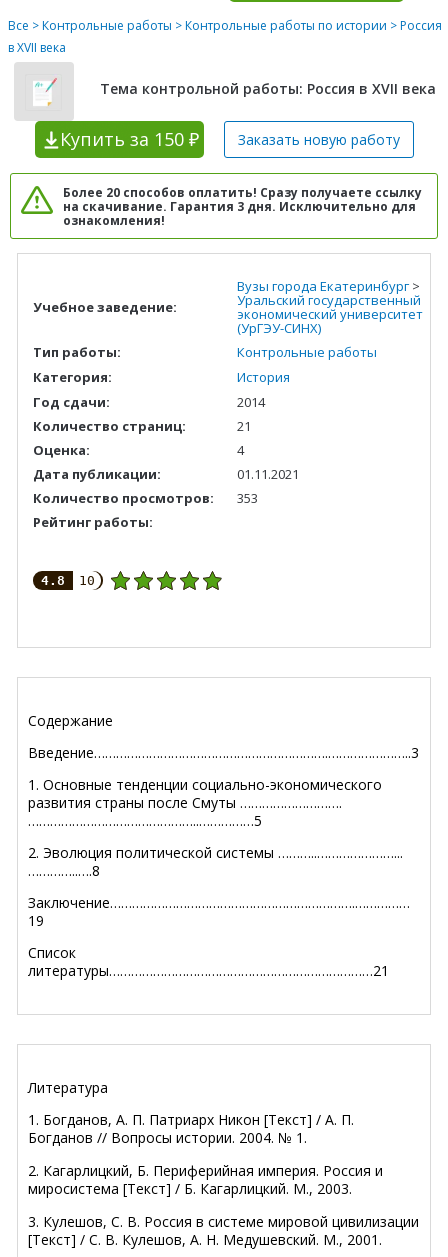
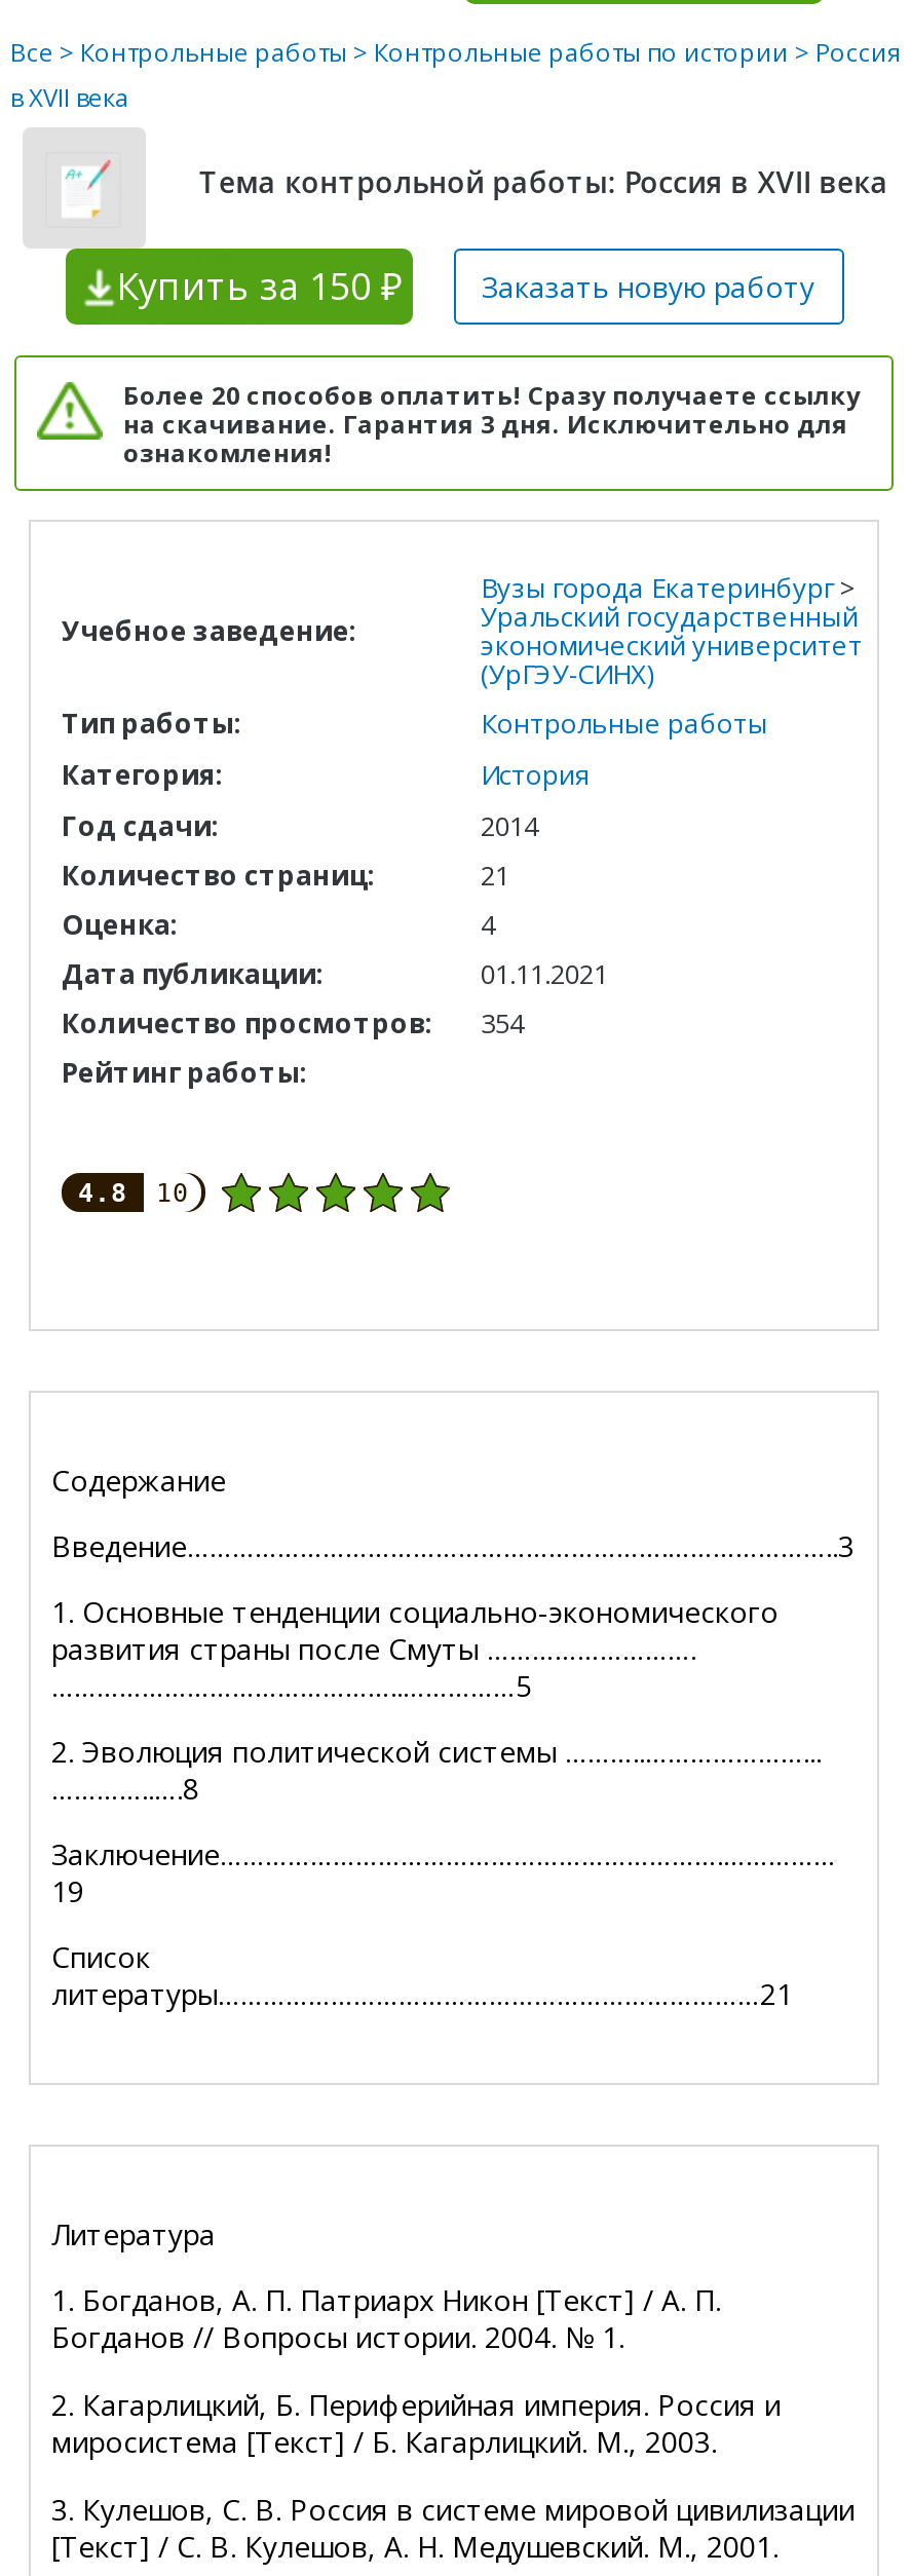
[33,489,258,507] Количество просмотров: 353 -> [62,1005,524,1041] Количество просмотров: 354

